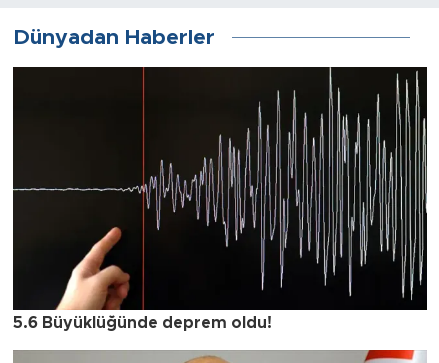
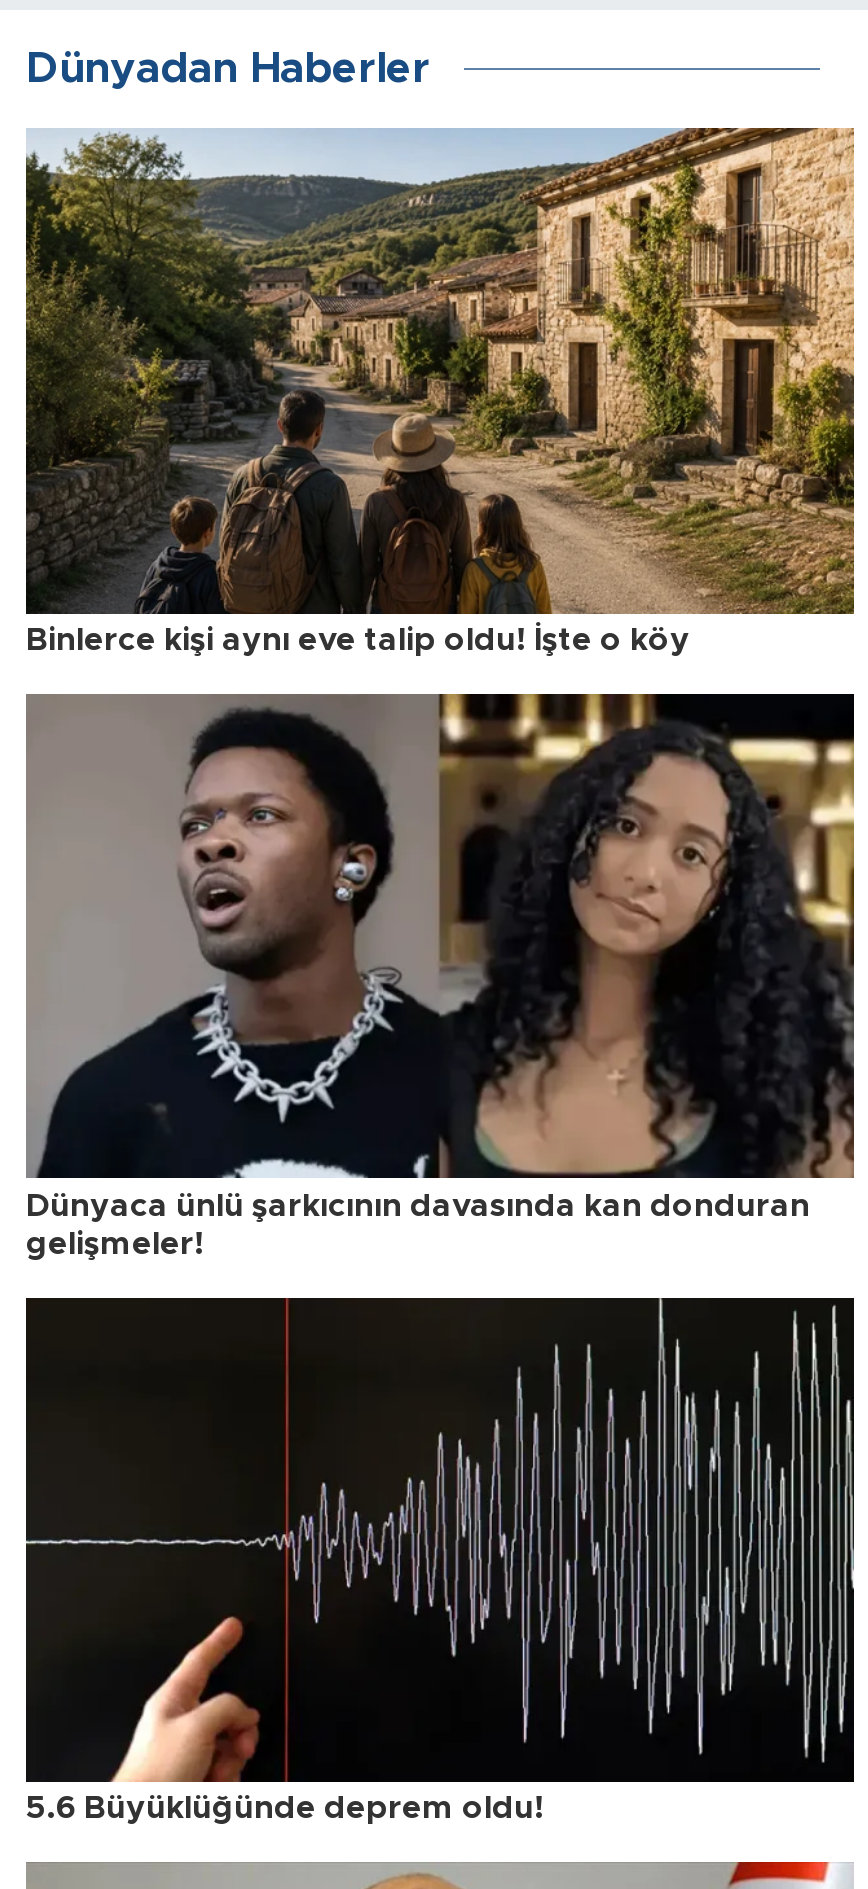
none -> [26,126,856,656] [image] | Binlerce kişi aynı eve talip oldu! İşte o köy
none -> [26,692,856,1259] [image] | Dünyaca ünlü şarkıcının davasında kan donduran | gelişmeler!

